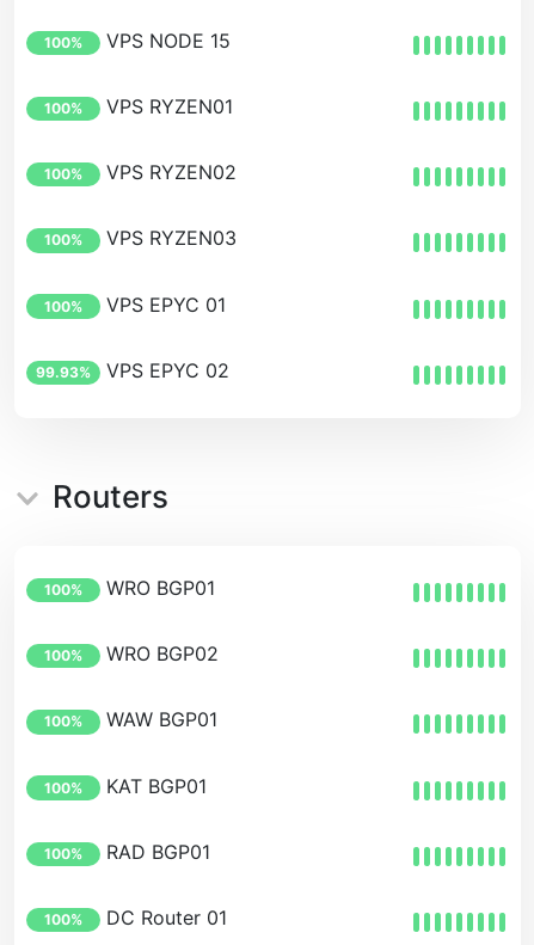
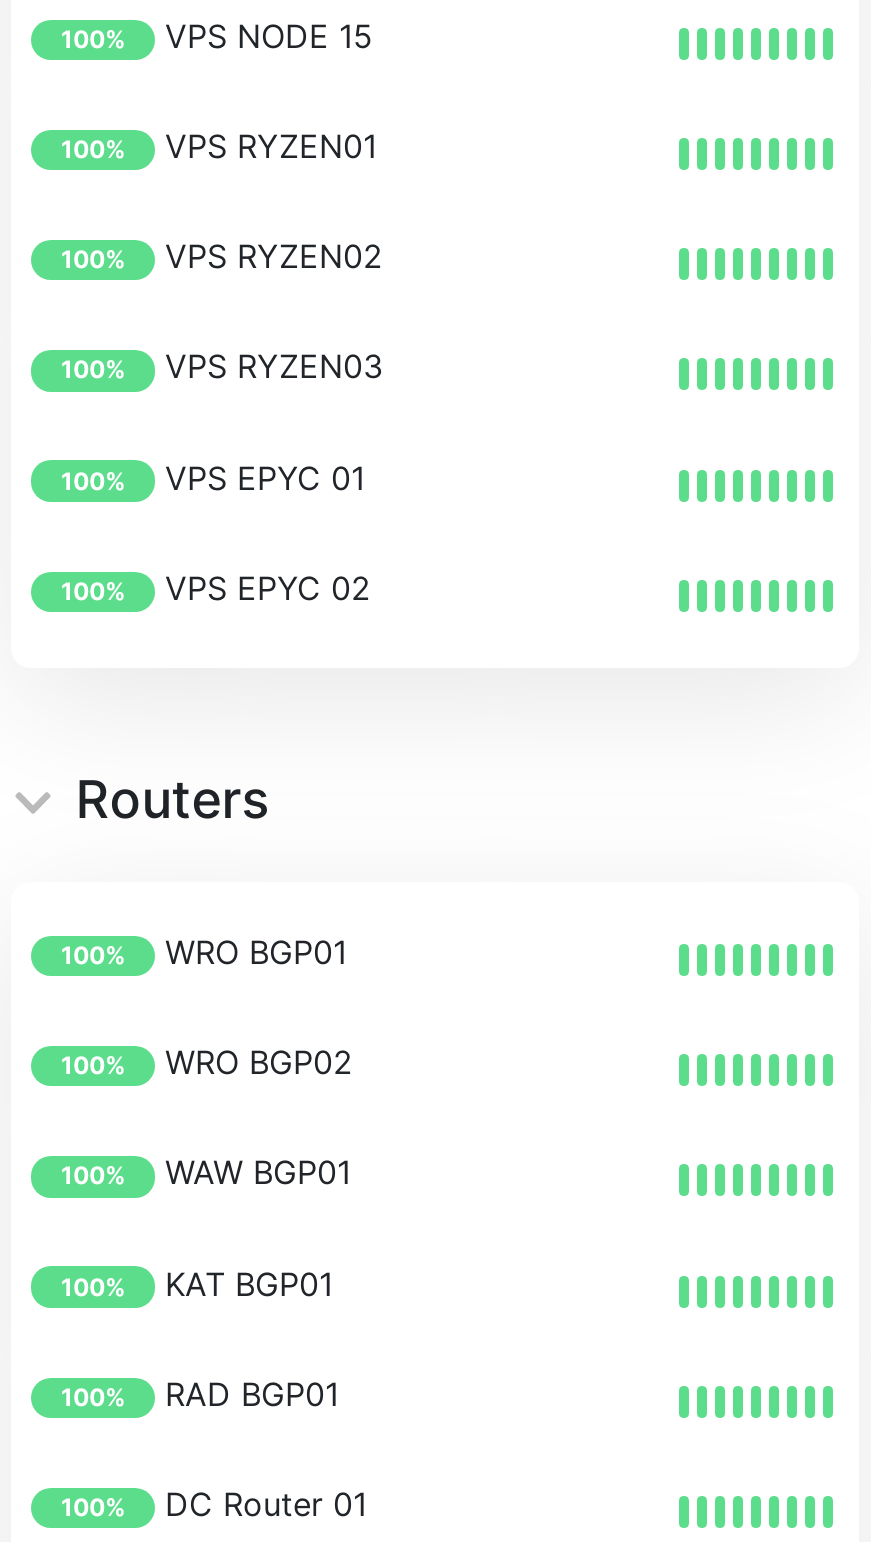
[36,358,229,382] 99.93% VPS EPYC 02 -> [61,568,371,608] 100% VPS EPYC 02

